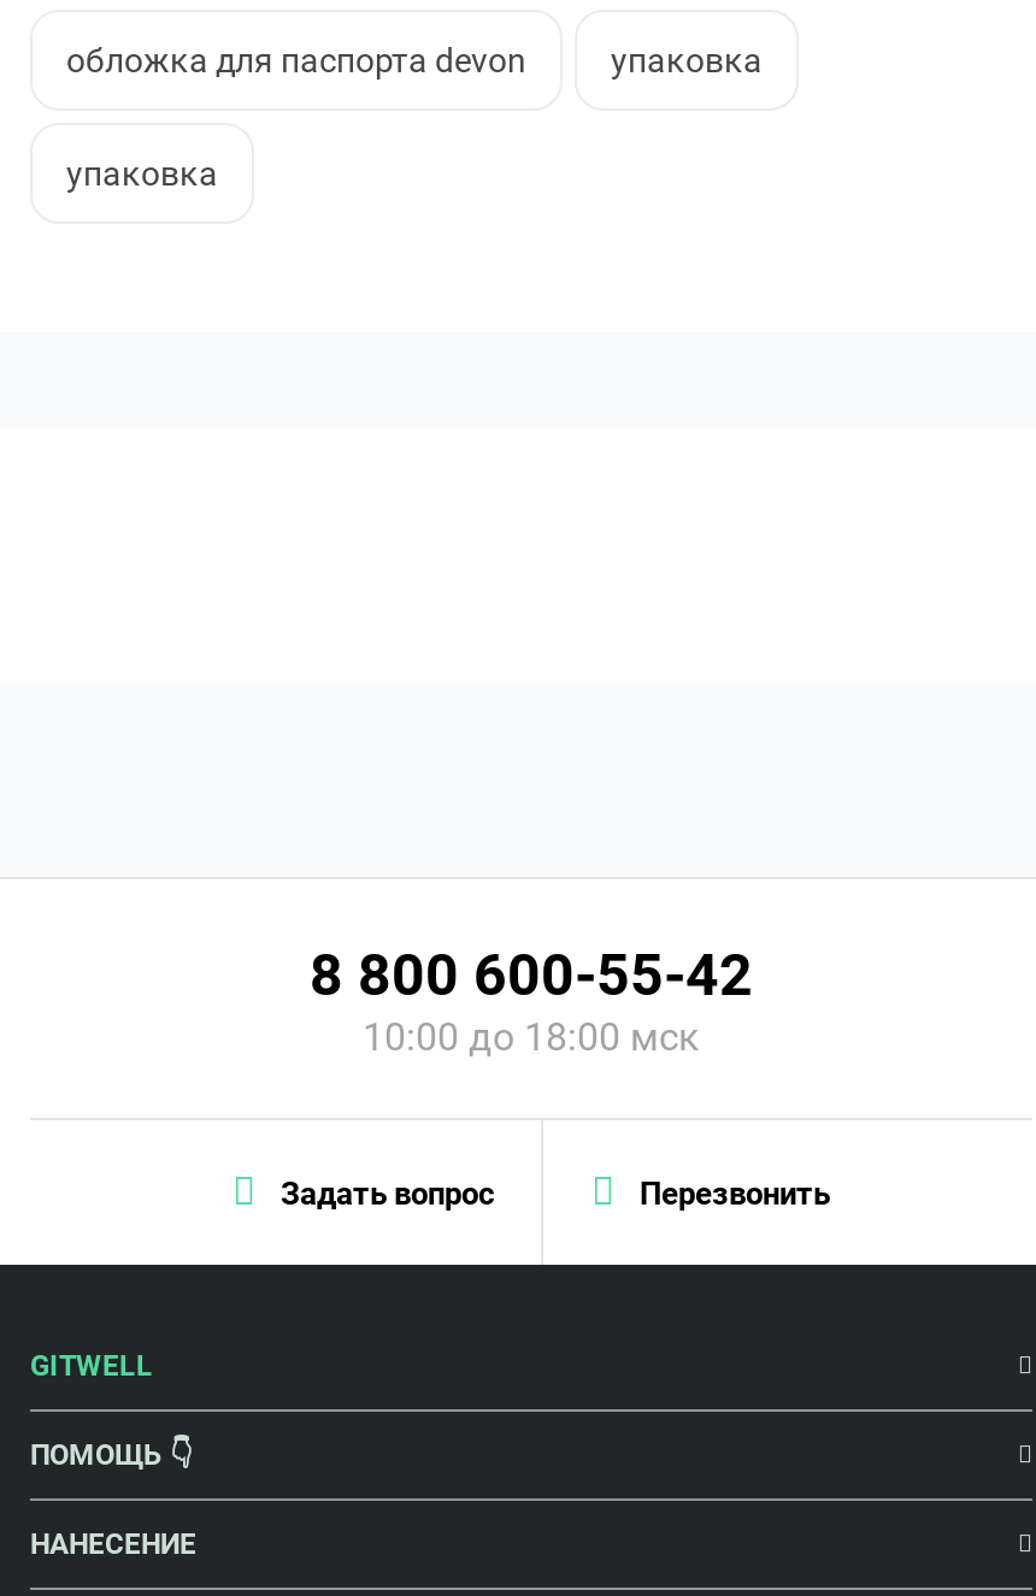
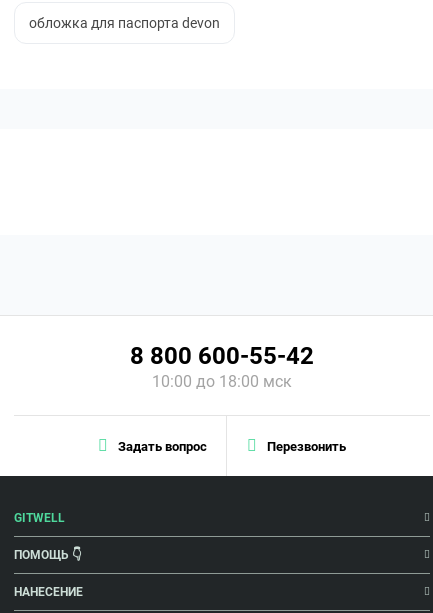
[66,41,763,193] упаковка | упаковка -> none

